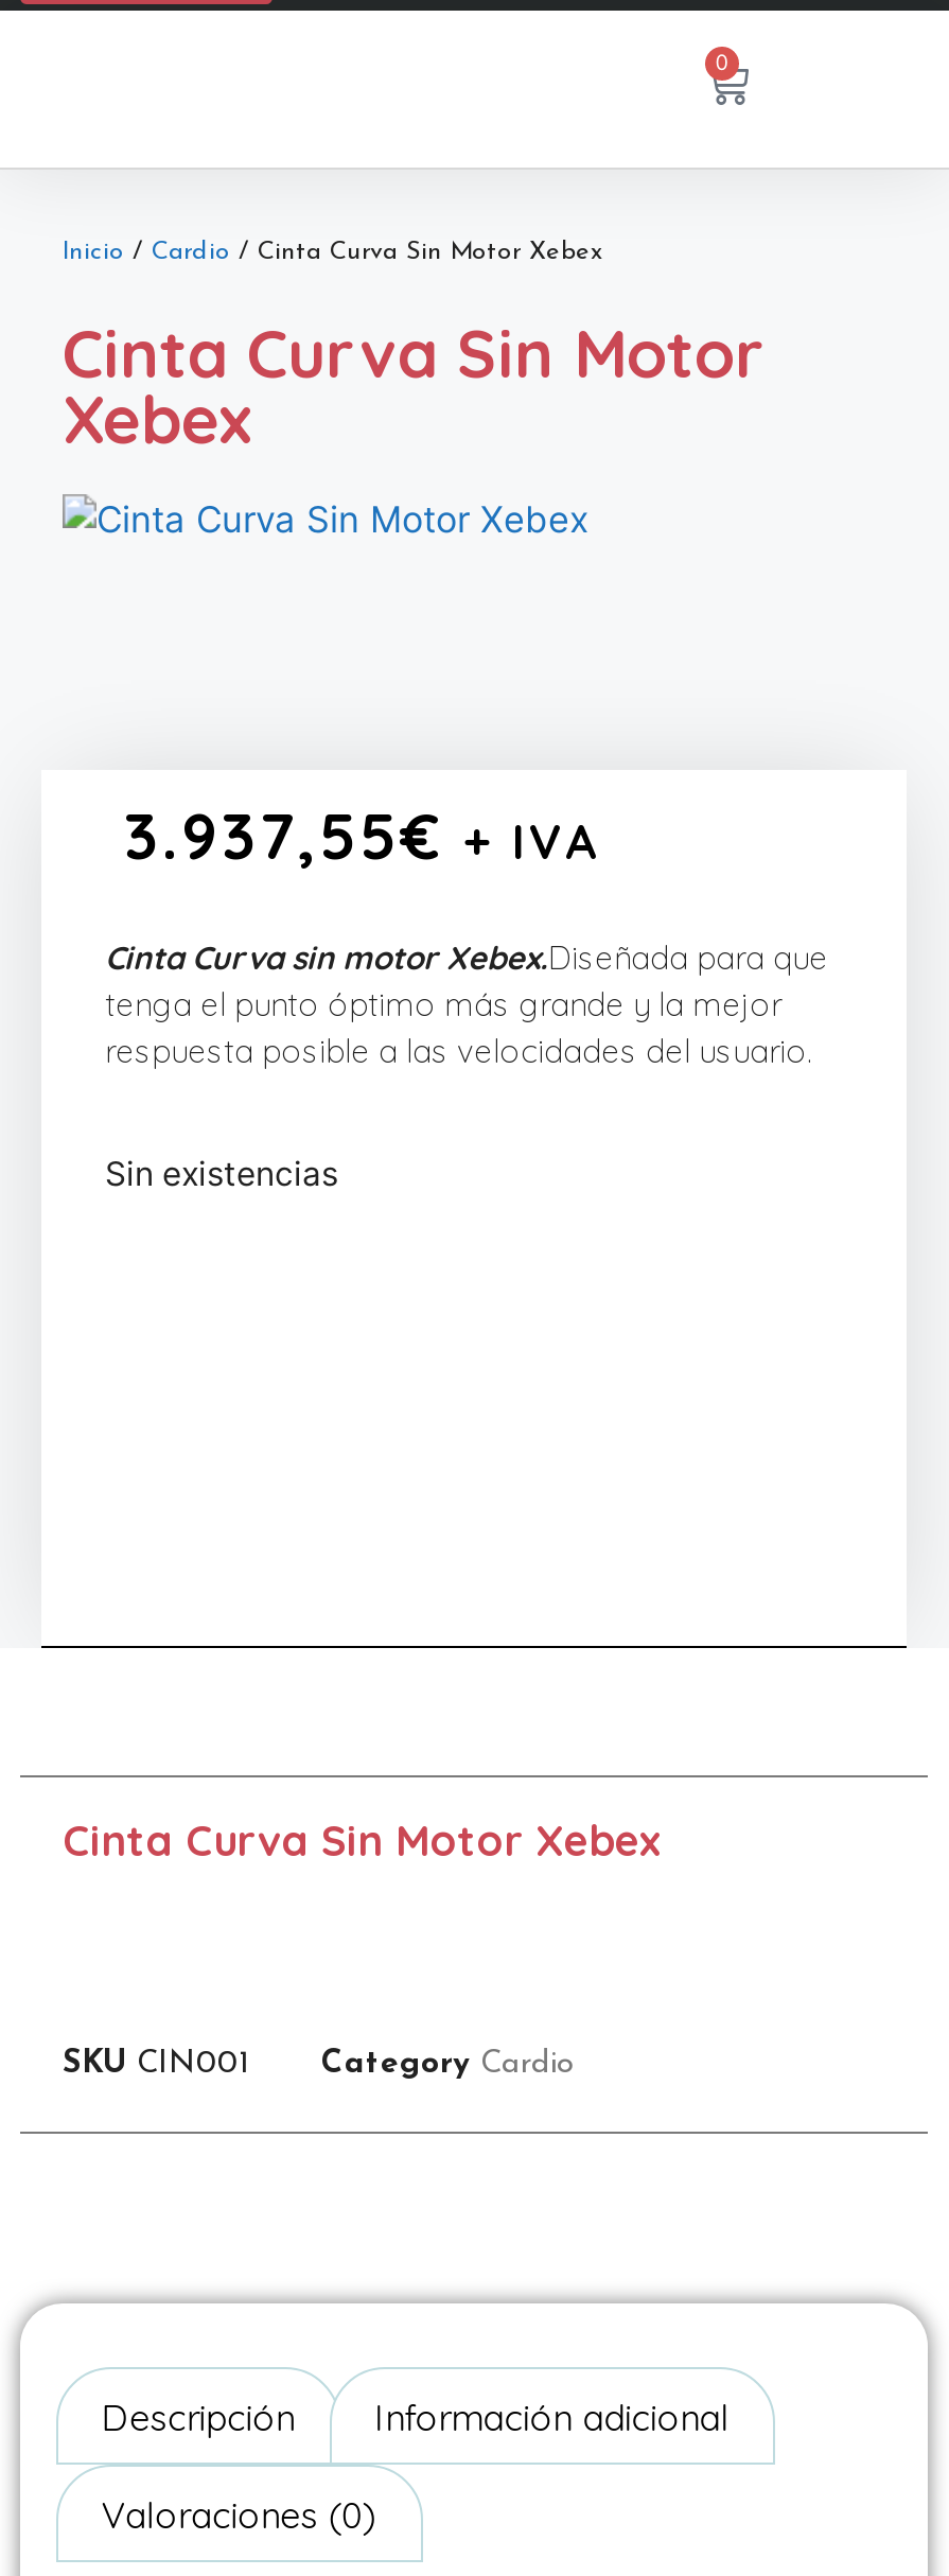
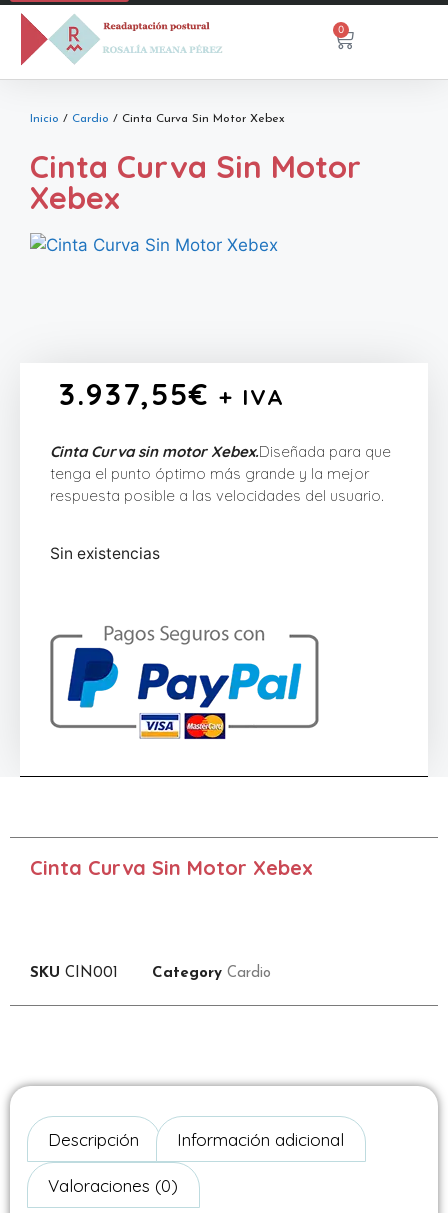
none -> [20,13,221,66] [image]
none -> [49,625,319,740] [image]

